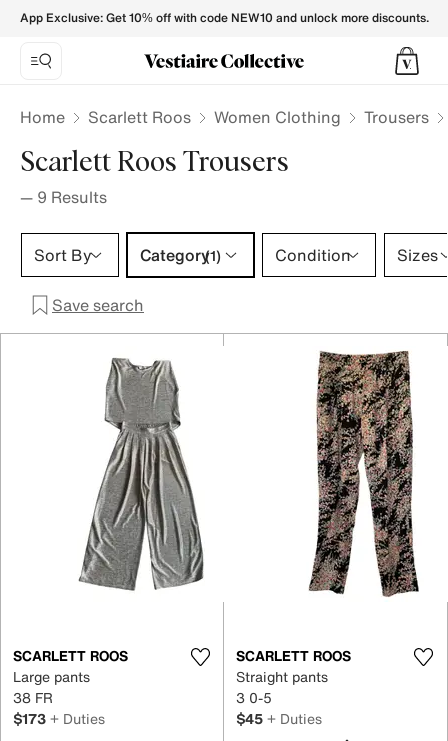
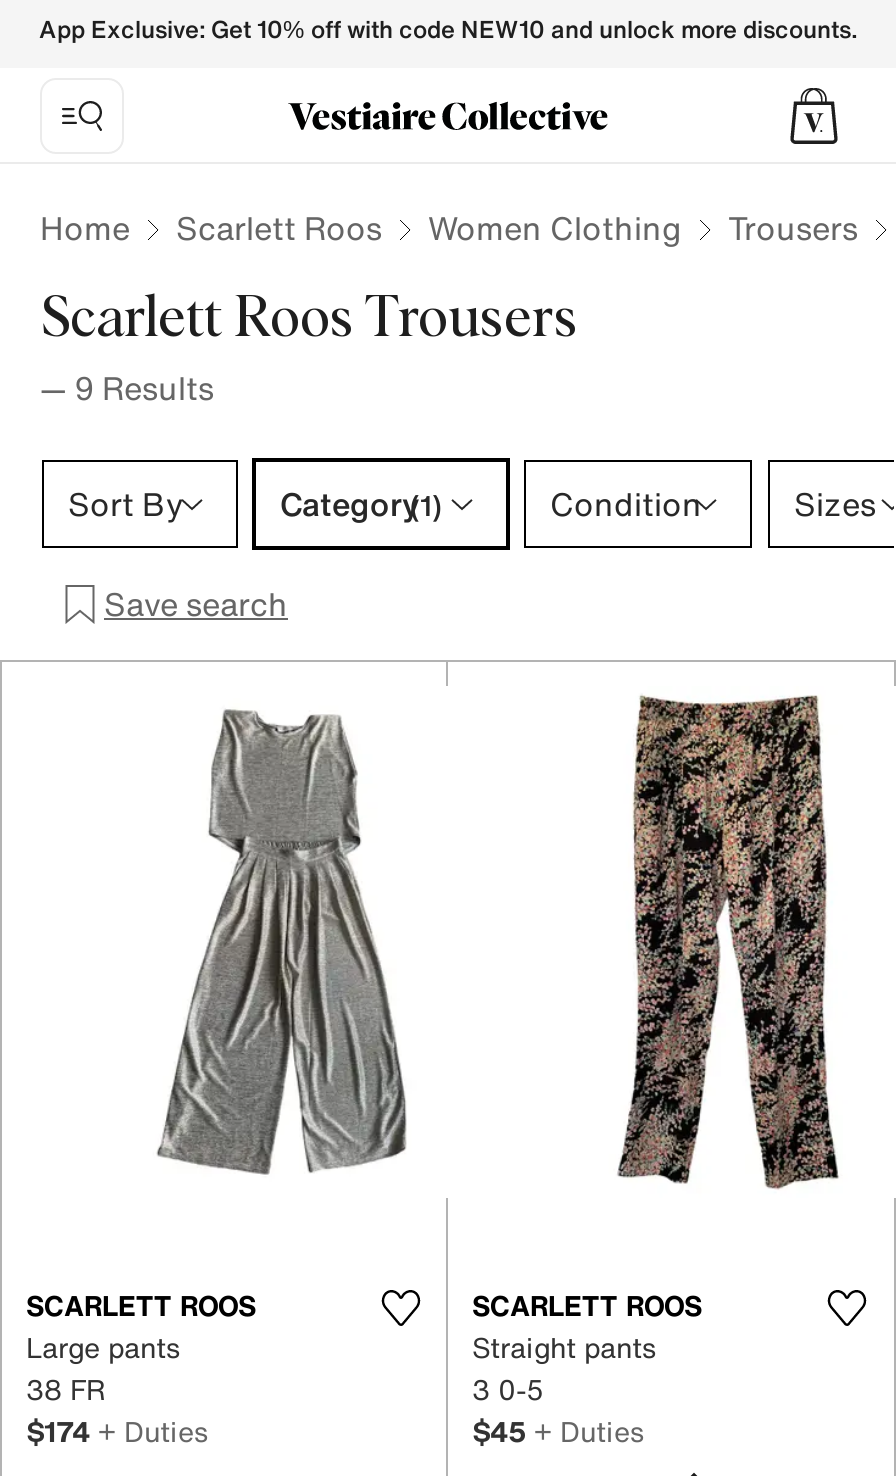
[13,707,105,728] $173 + Duties -> [26,1409,208,1451] $174 + Duties

